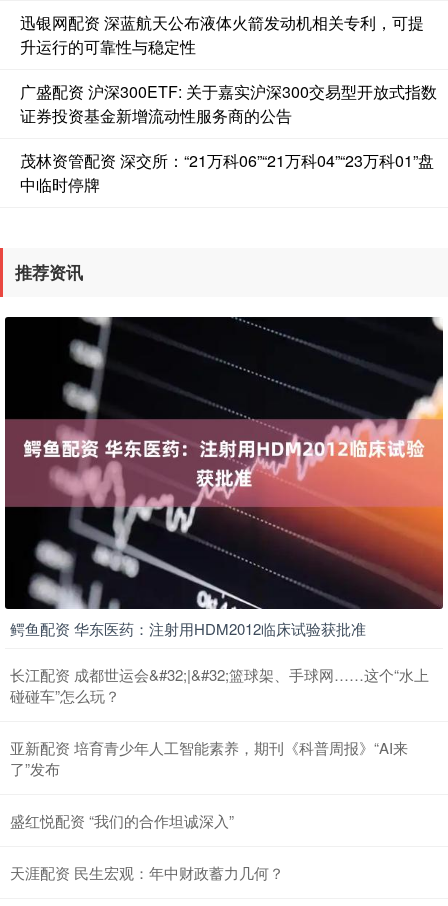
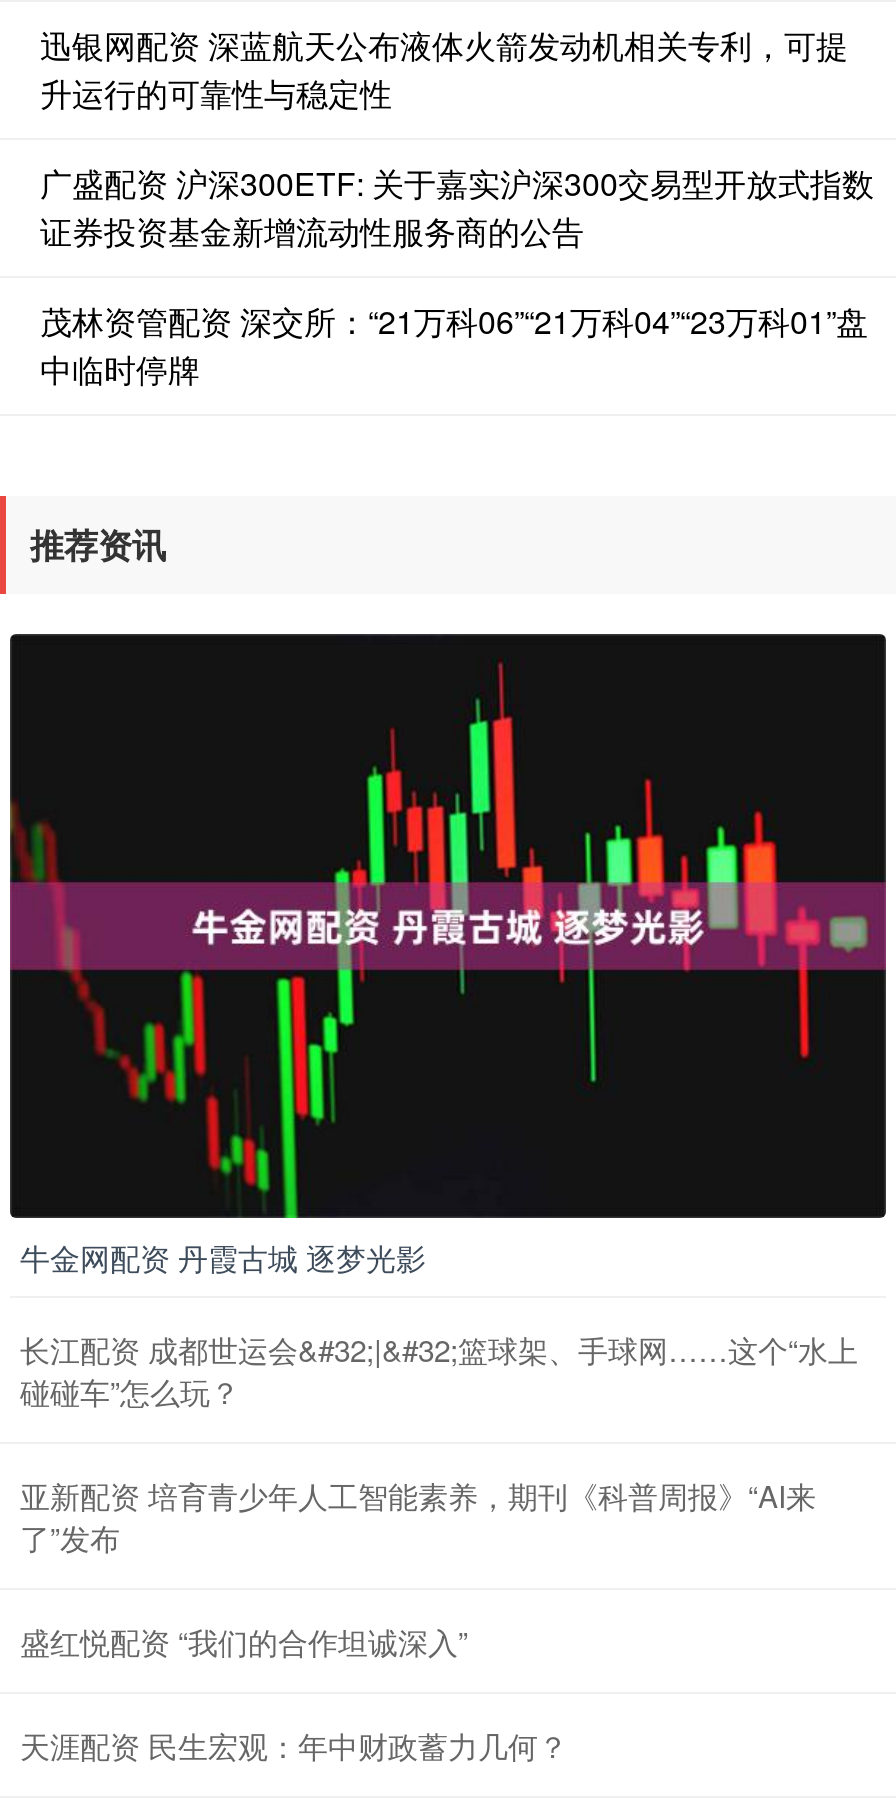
[5,317,444,639] [image] | 鳄鱼配资 华东医药：注射用HDM2012临床试验获批准 -> [8,632,888,1279] [image] | 牛金网配资 丹霞古城 逐梦光影

